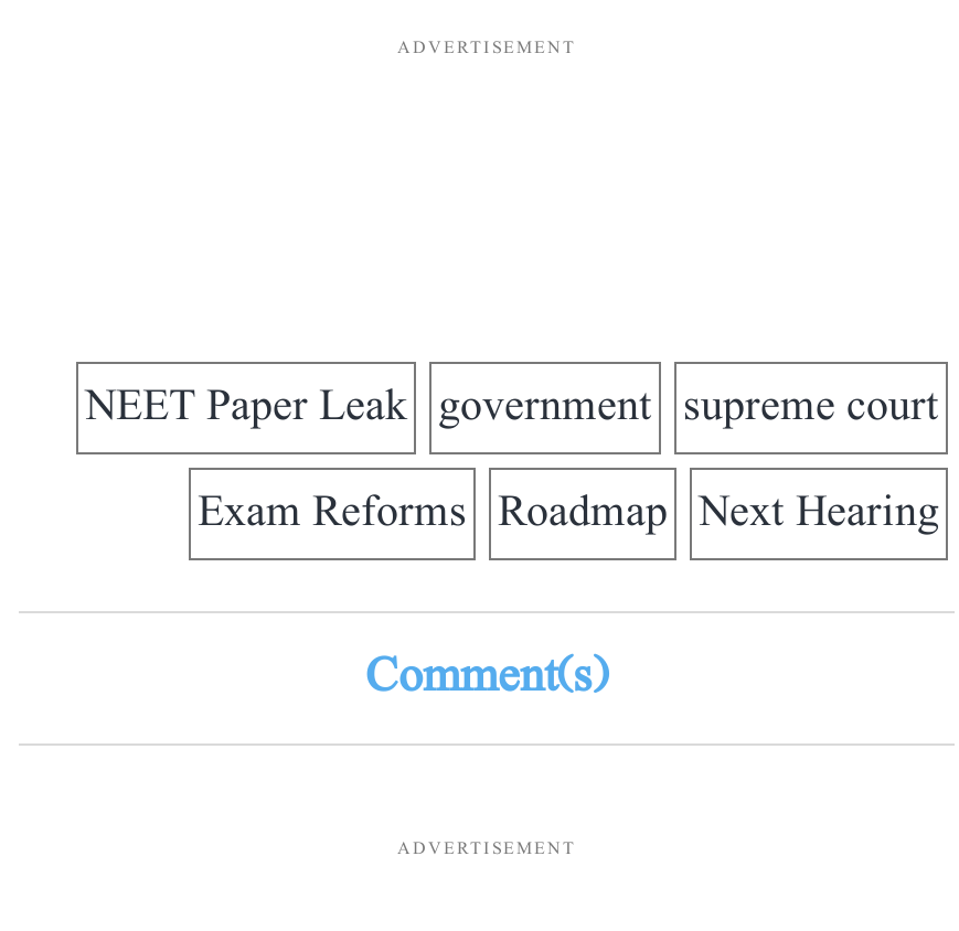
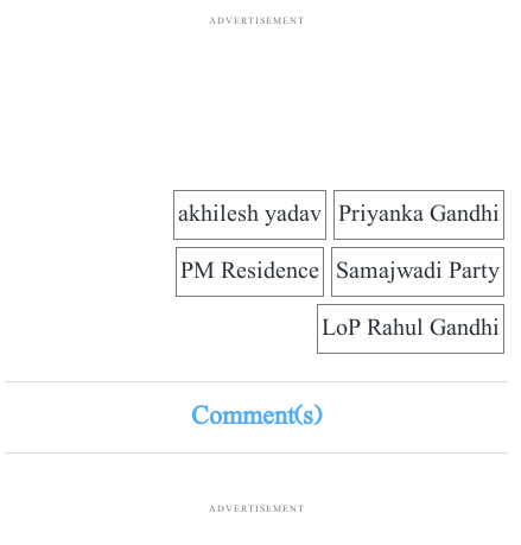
[85,378,939,545] supreme court | government | NEET Paper Leak | Next Hearing | Roadmap | Exam Reforms -> [178,199,500,346] Priyanka Gandhi | akhilesh yadav | Samajwadi Party | PM Residence | LoP Rahul Gandhi

